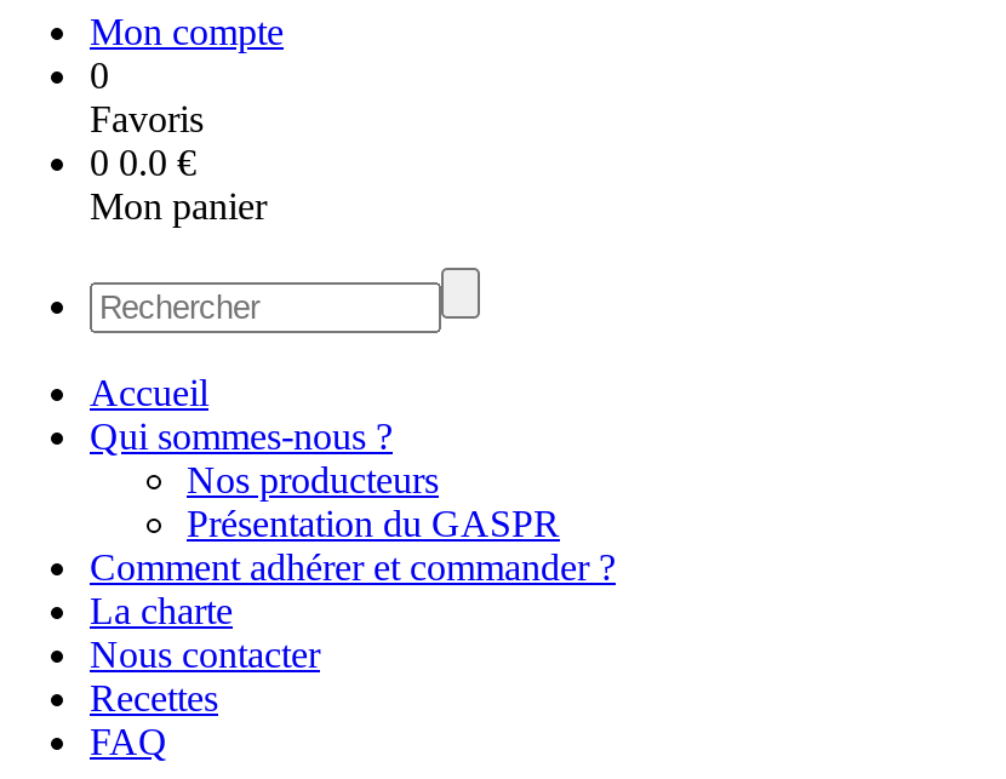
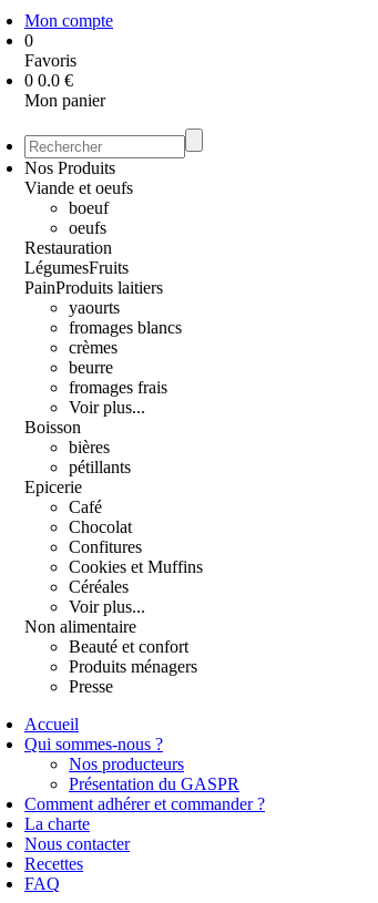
none -> [24,158,203,696] Nos Produits | Viande et oeufs | boeuf | oeufs | Restauration | LégumesFruits | PainProduits laitiers | yaourts | fromages blancs | crèmes | beurre | fromages frais | Voir plus... | Boisson | bières | pétillants | Epicerie | Café | Chocolat | Confitures | Cookies et Muffins | Céréales | Voir plus... | Non alimentaire | Beauté et confort | Produits ménagers | Presse

